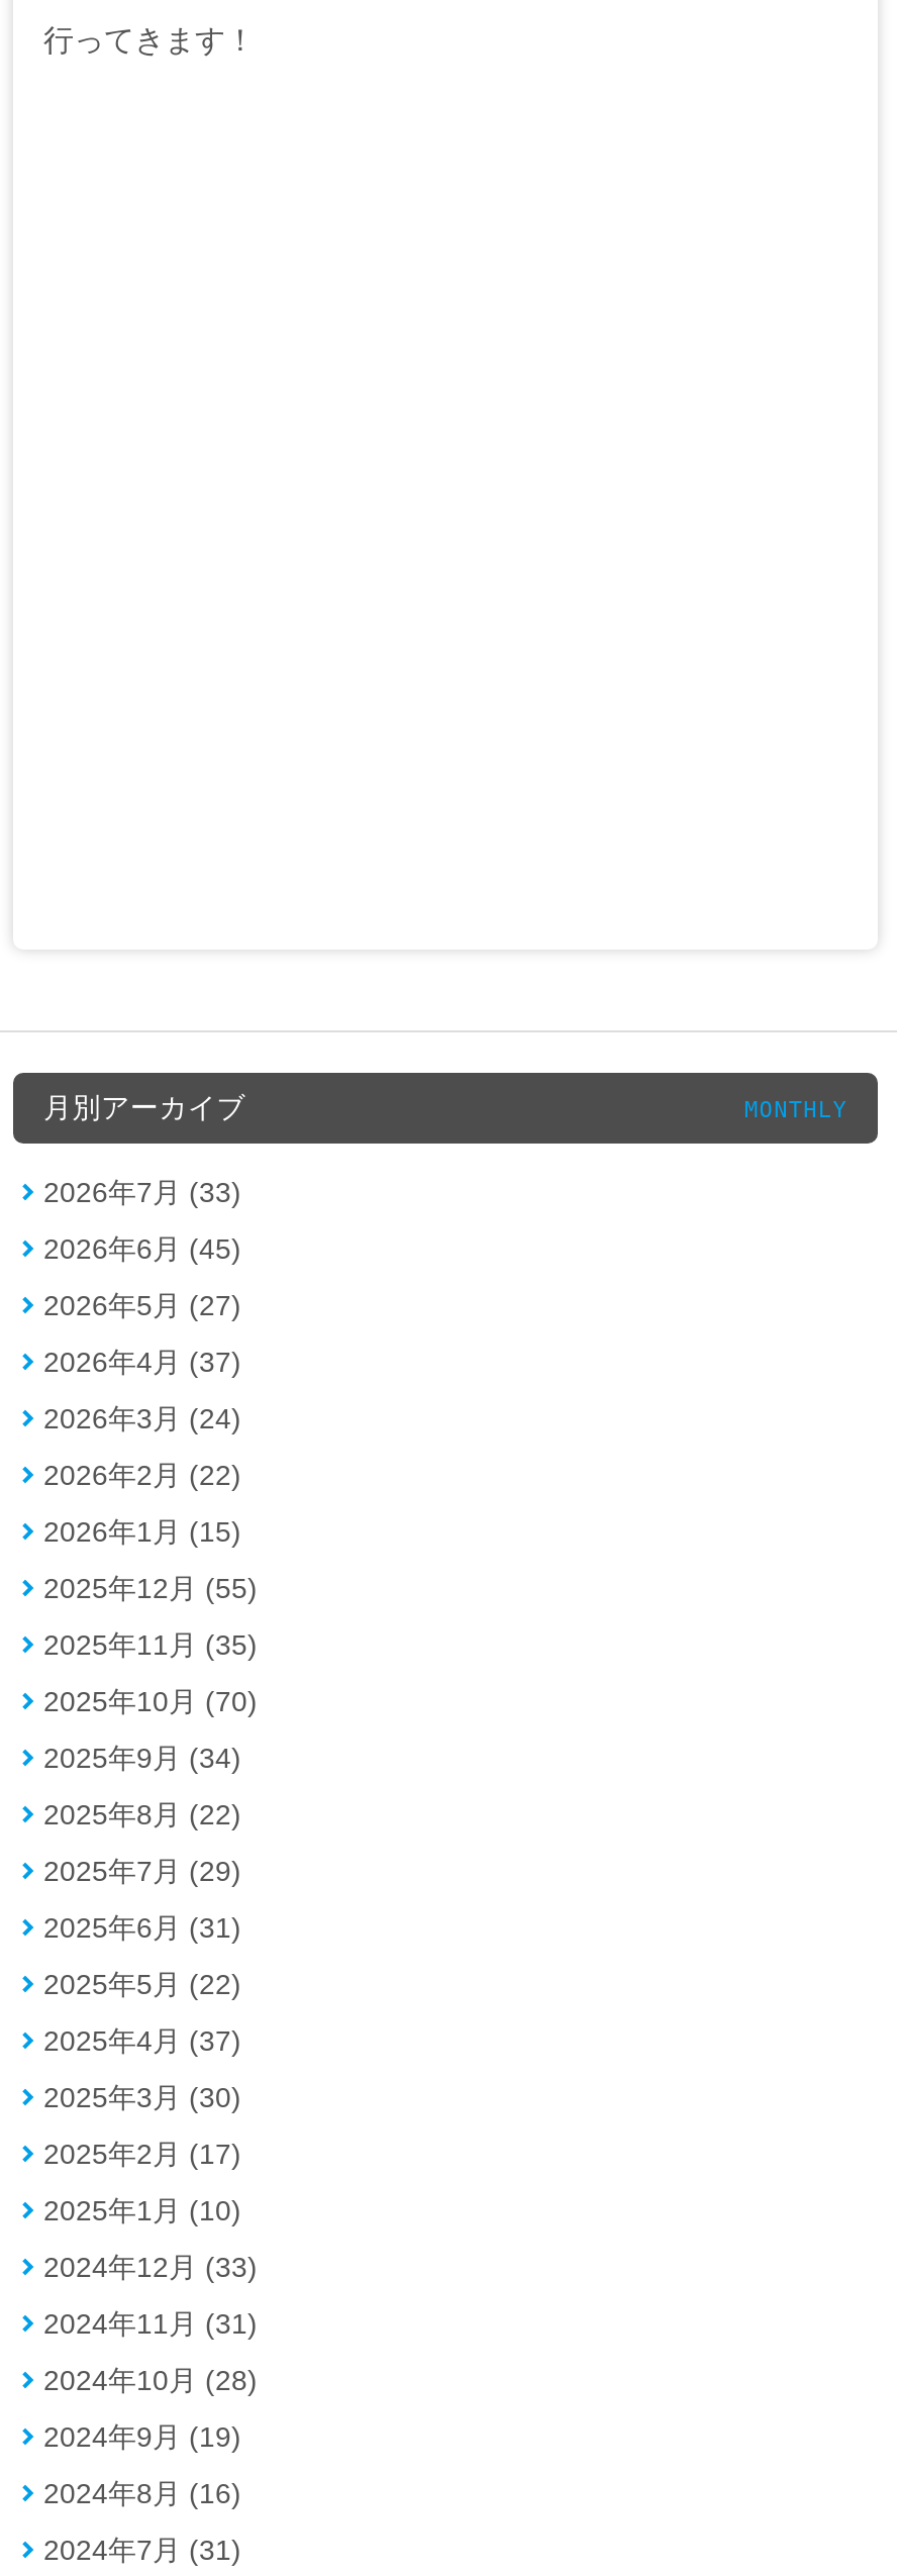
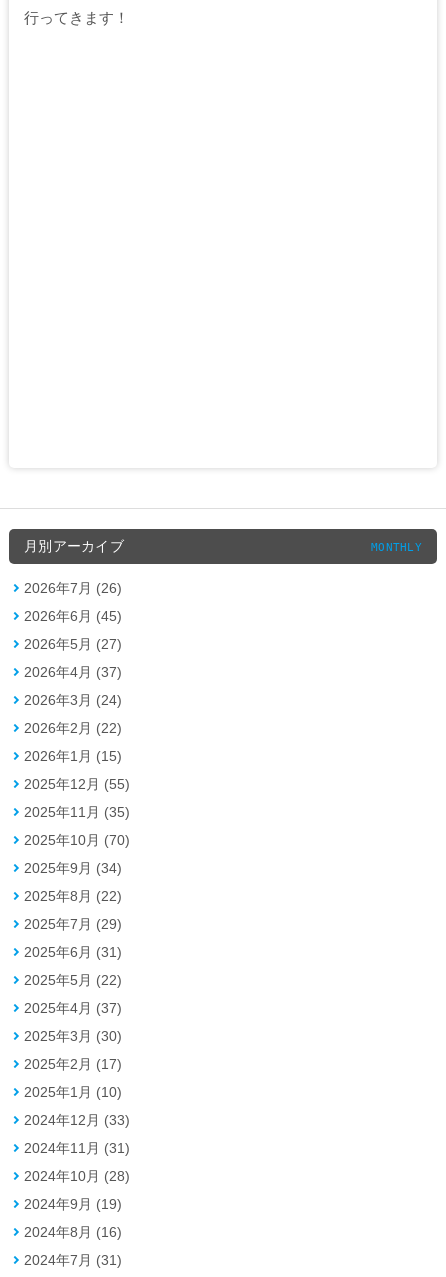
[43,1175,241,1207] 2026年7月 (33) -> [24,580,122,596] 2026年7月 (26)

